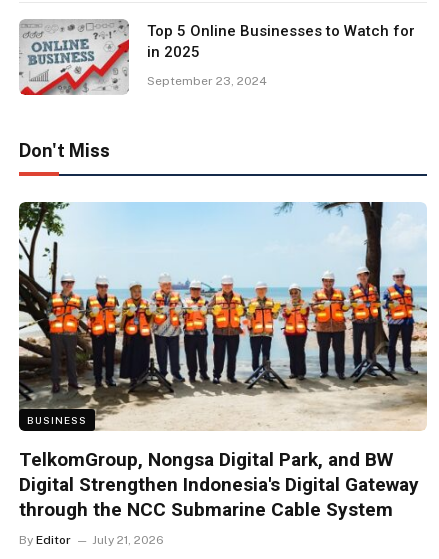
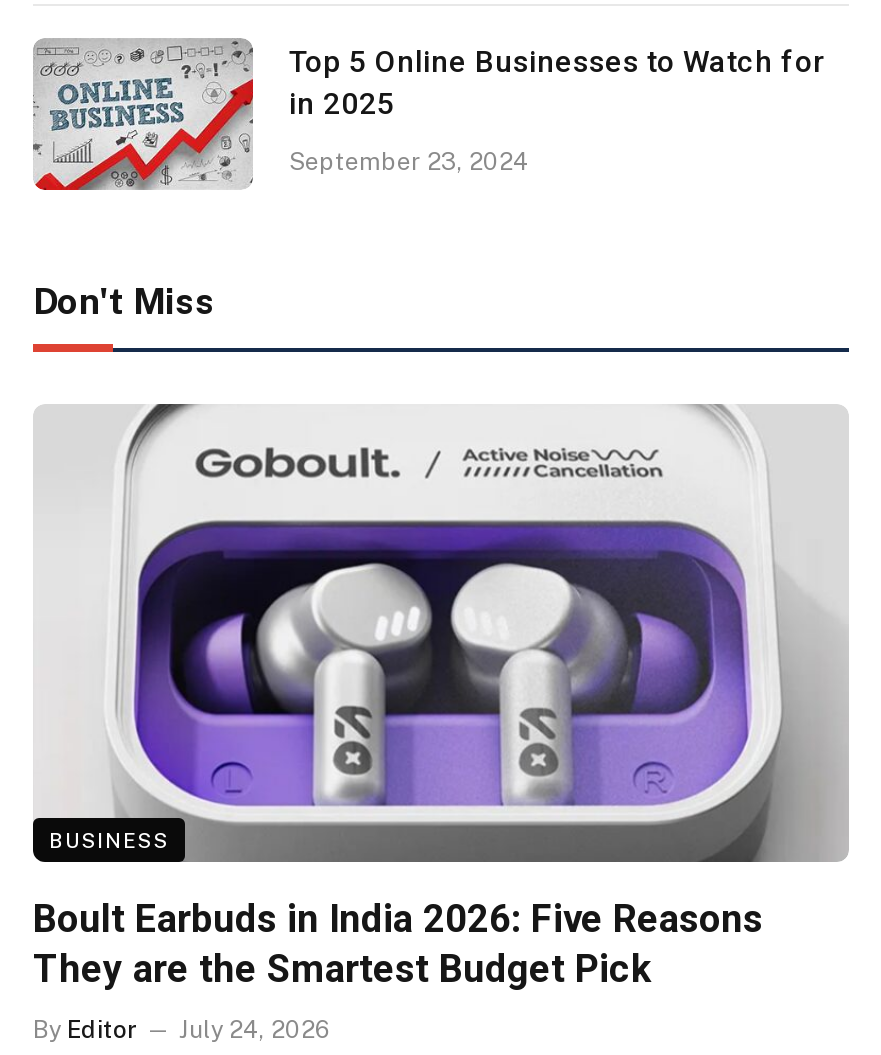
[18,201,428,521] [image] | TelkomGroup, Nongsa Digital Park, and BW | Digital Strengthen Indonesia's Digital Gateway | through the NCC Submarine Cable System -> [33,402,849,992] [image] | Boult Earbuds in India 2026: Five Reasons | They are the Smartest Budget Pick
[19,533,164,547] By Editor July 21, 2026 -> [33,1016,331,1044] By Editor July 24, 2026

